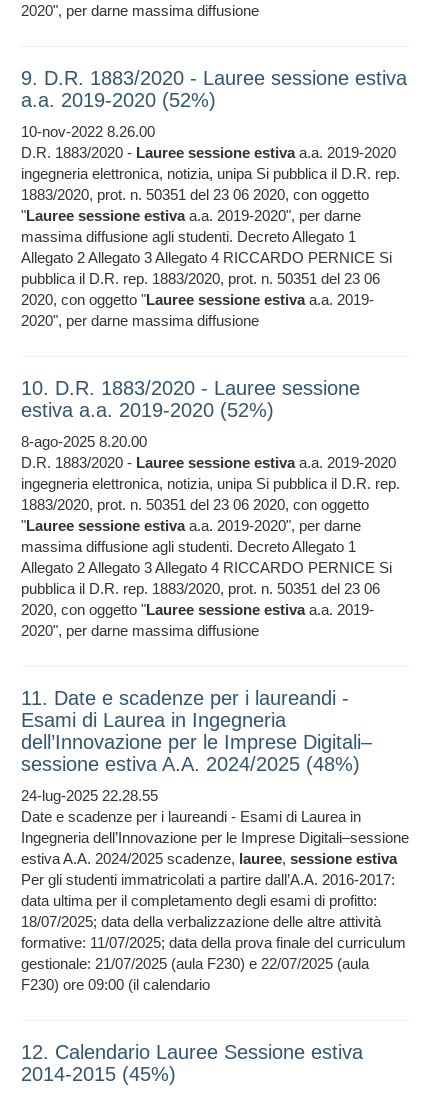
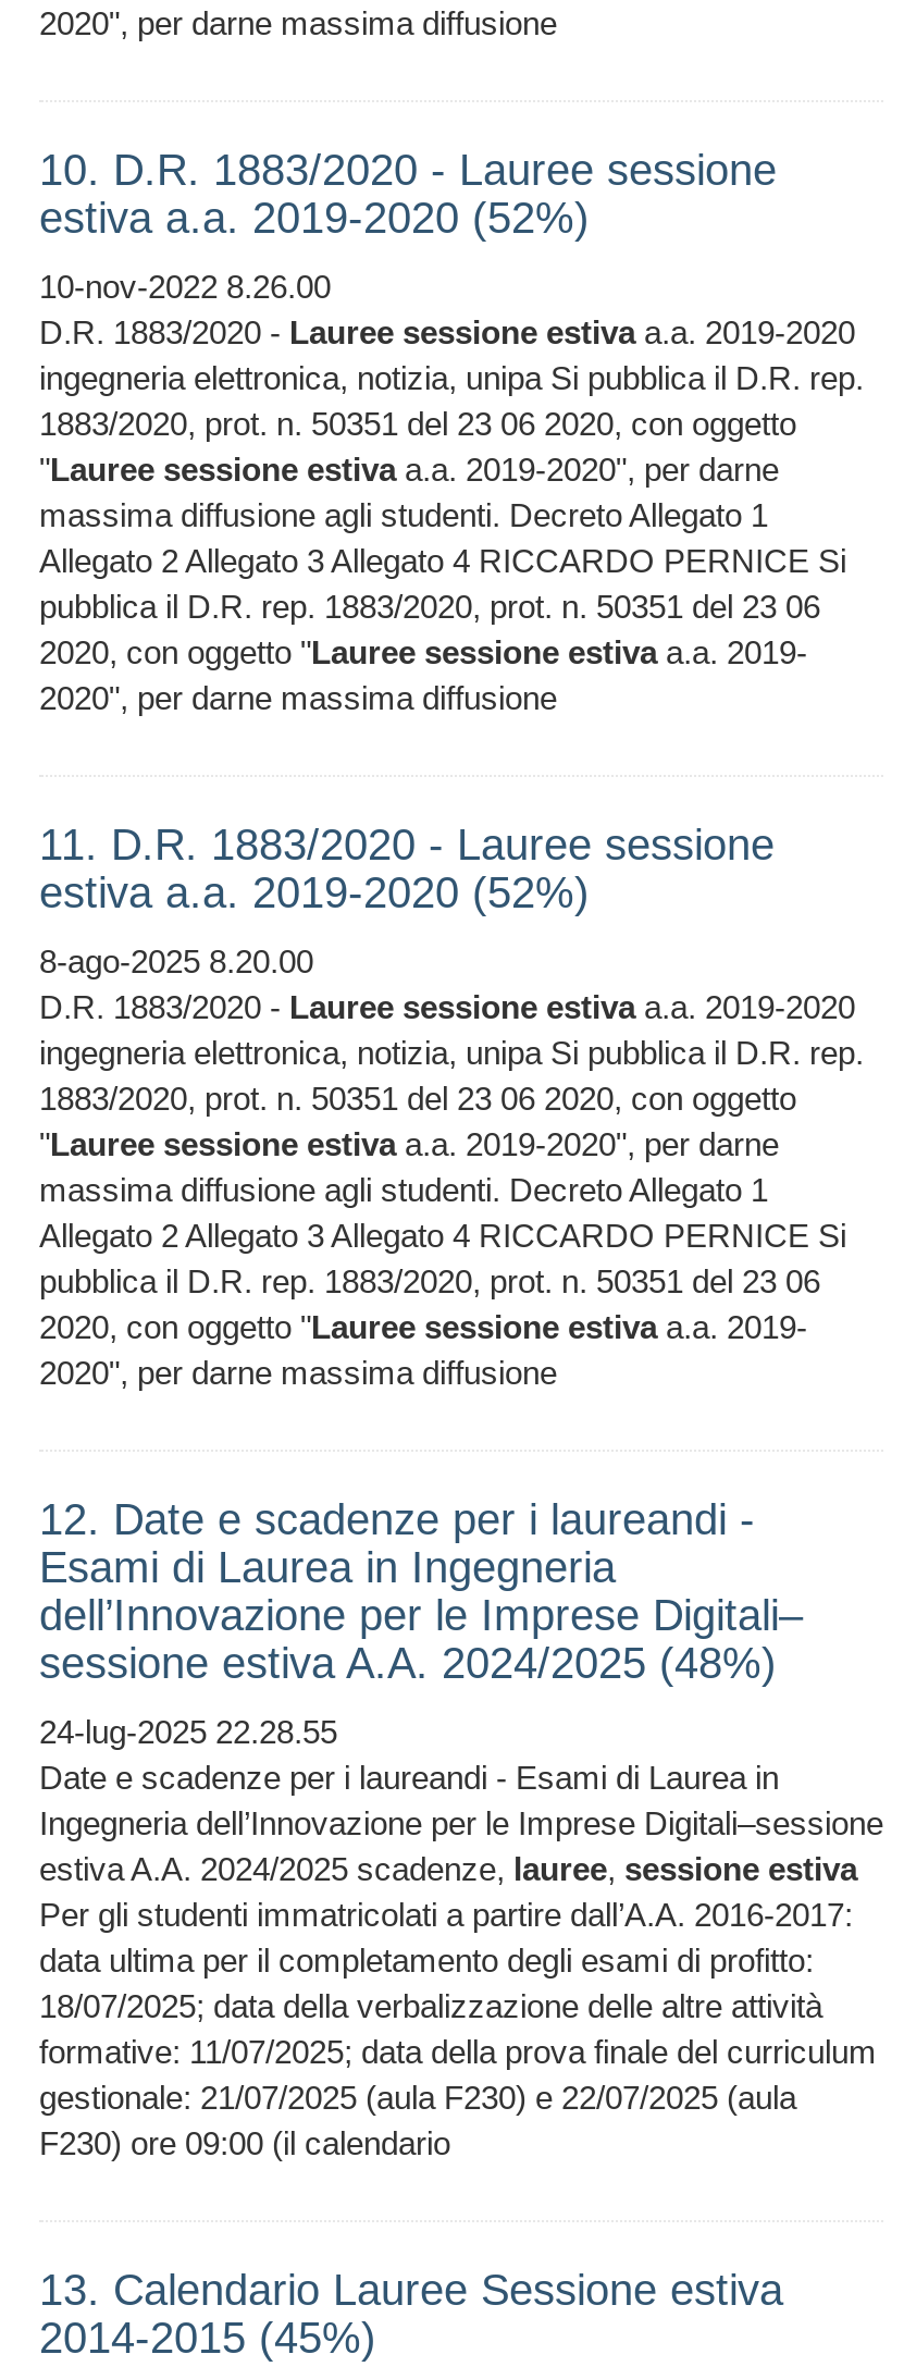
[21,67,407,111] 9. D.R. 1883/2020 - Lauree sessione estiva | a.a. 2019-2020 (52%) -> [39,195,590,242] estiva a.a. 2019-2020 (52%)
none -> [39,821,775,869] 11. D.R. 1883/2020 - Lauree sessione
moved [21,377,360,399] -> [39,147,777,195]: 10. D.R. 1883/2020 - Lauree sessione
[21,687,349,709] 11. Date e scadenze per i laureandi - -> [39,1496,755,1544] 12. Date e scadenze per i laureandi -
[21,1041,363,1063] 12. Calendario Lauree Sessione estiva -> [39,2267,783,2315] 13. Calendario Lauree Sessione estiva

